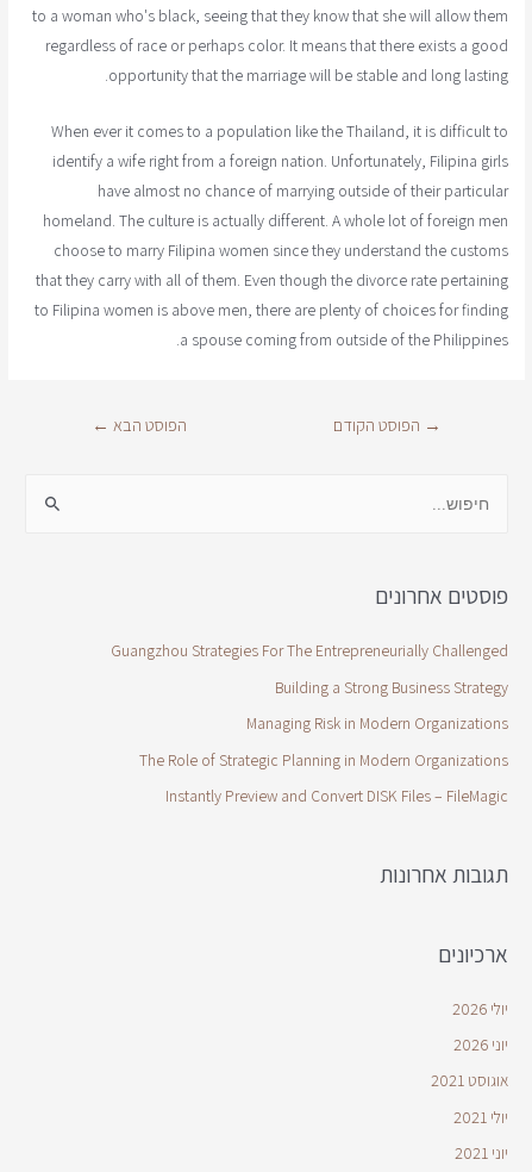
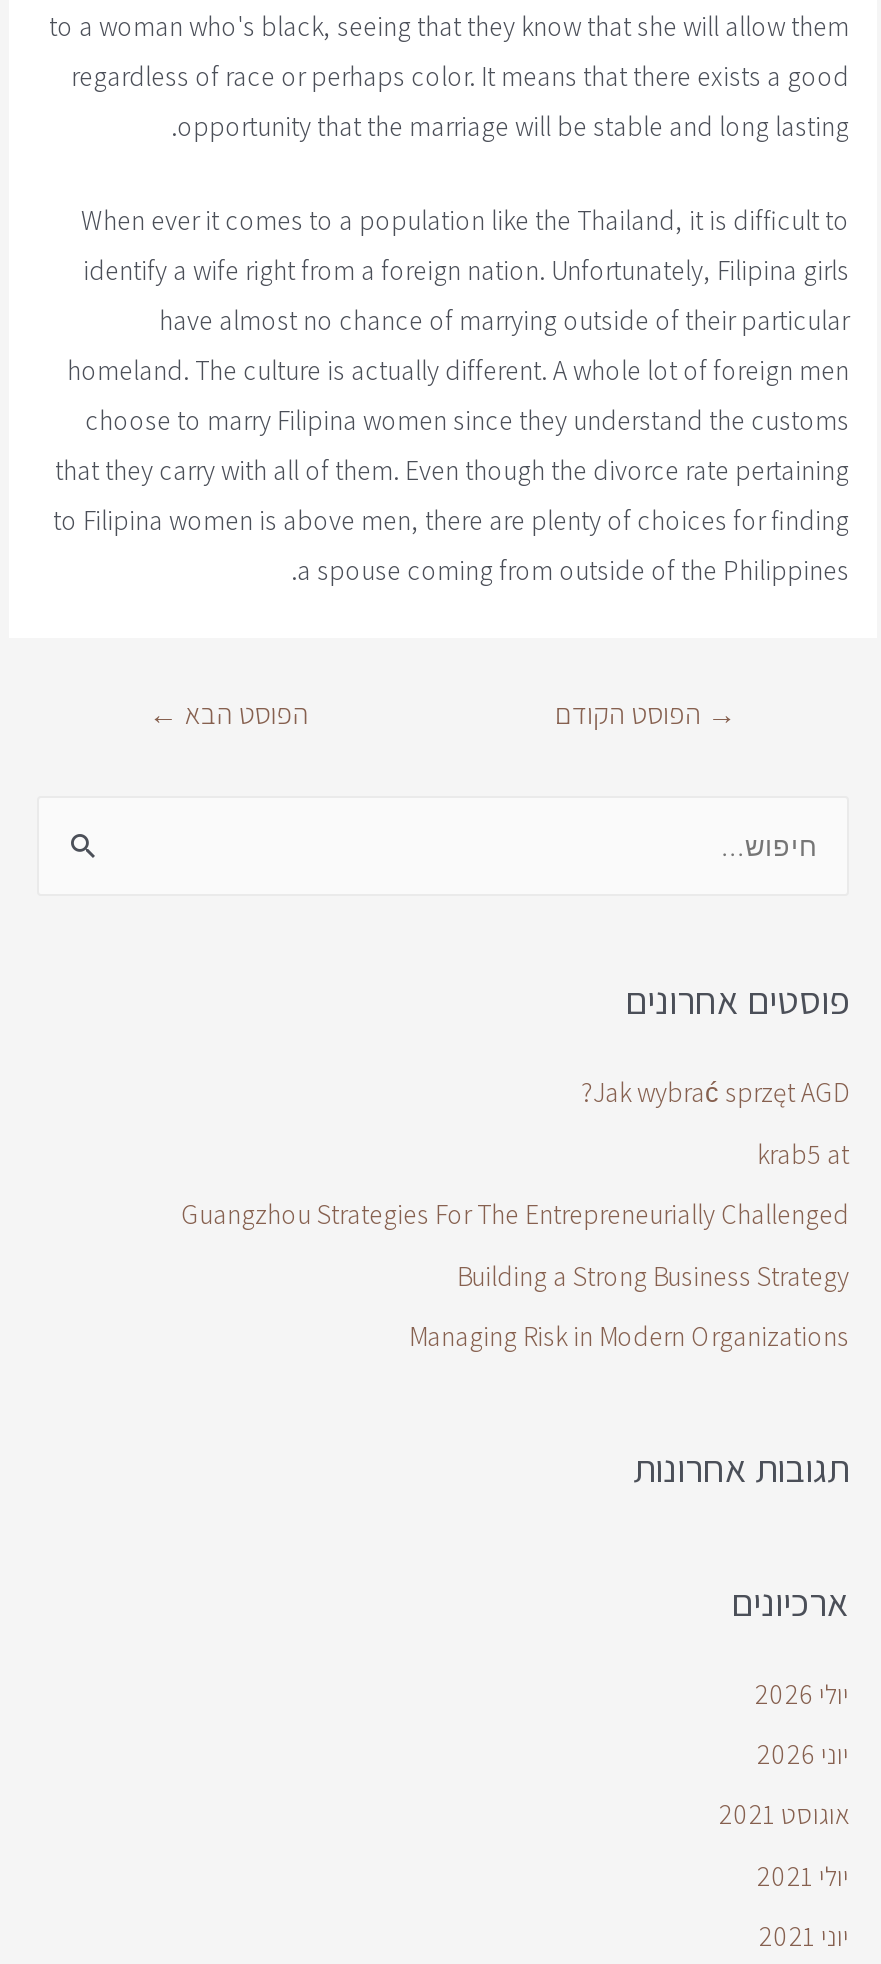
none -> [593,1075,849,1171] Jak wybrać sprzęt AGD? | krab5 at
moved [111,640,508,734] -> [181,1196,849,1354]: Guangzhou Strategies For The Entrepreneurially Challenged | Building a Strong Business Strategy | Managing Risk in Modern Organizations
[139,749,508,806] The Role of Strategic Planning in Modern Organizations | Instantly Preview and Convert DISK Files – FileMagic -> none

